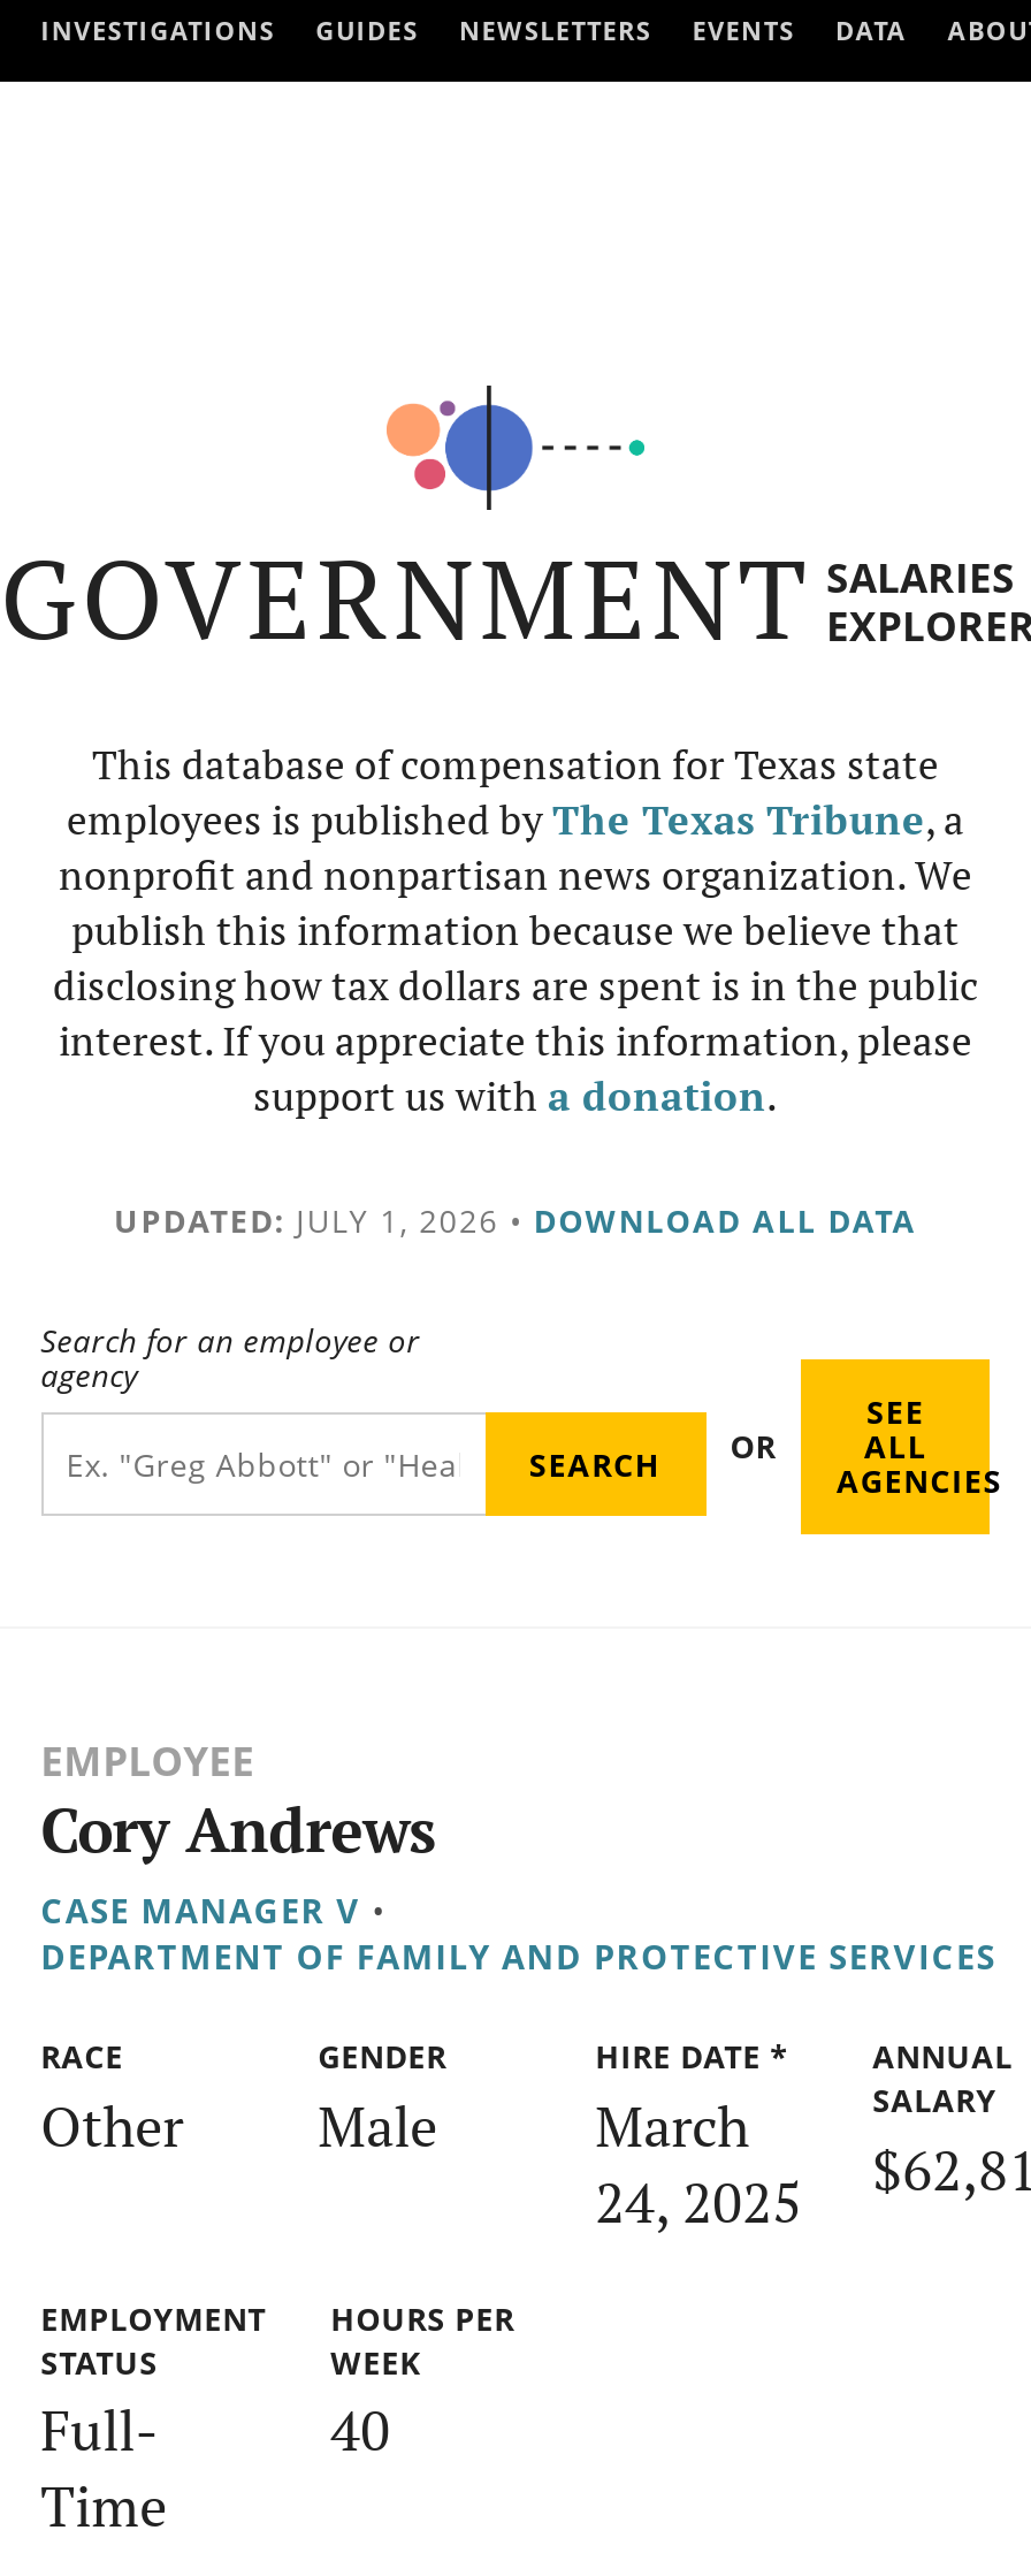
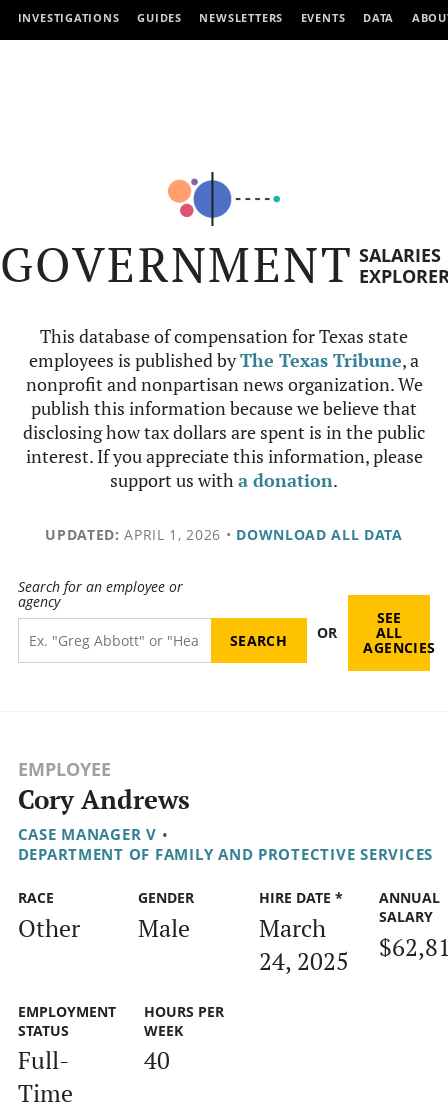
[114,1198,917,1242] UPDATED: JULY 1, 2026 • DOWNLOAD ALL DATA -> [45,525,403,544] UPDATED: APRIL 1, 2026 • DOWNLOAD ALL DATA

